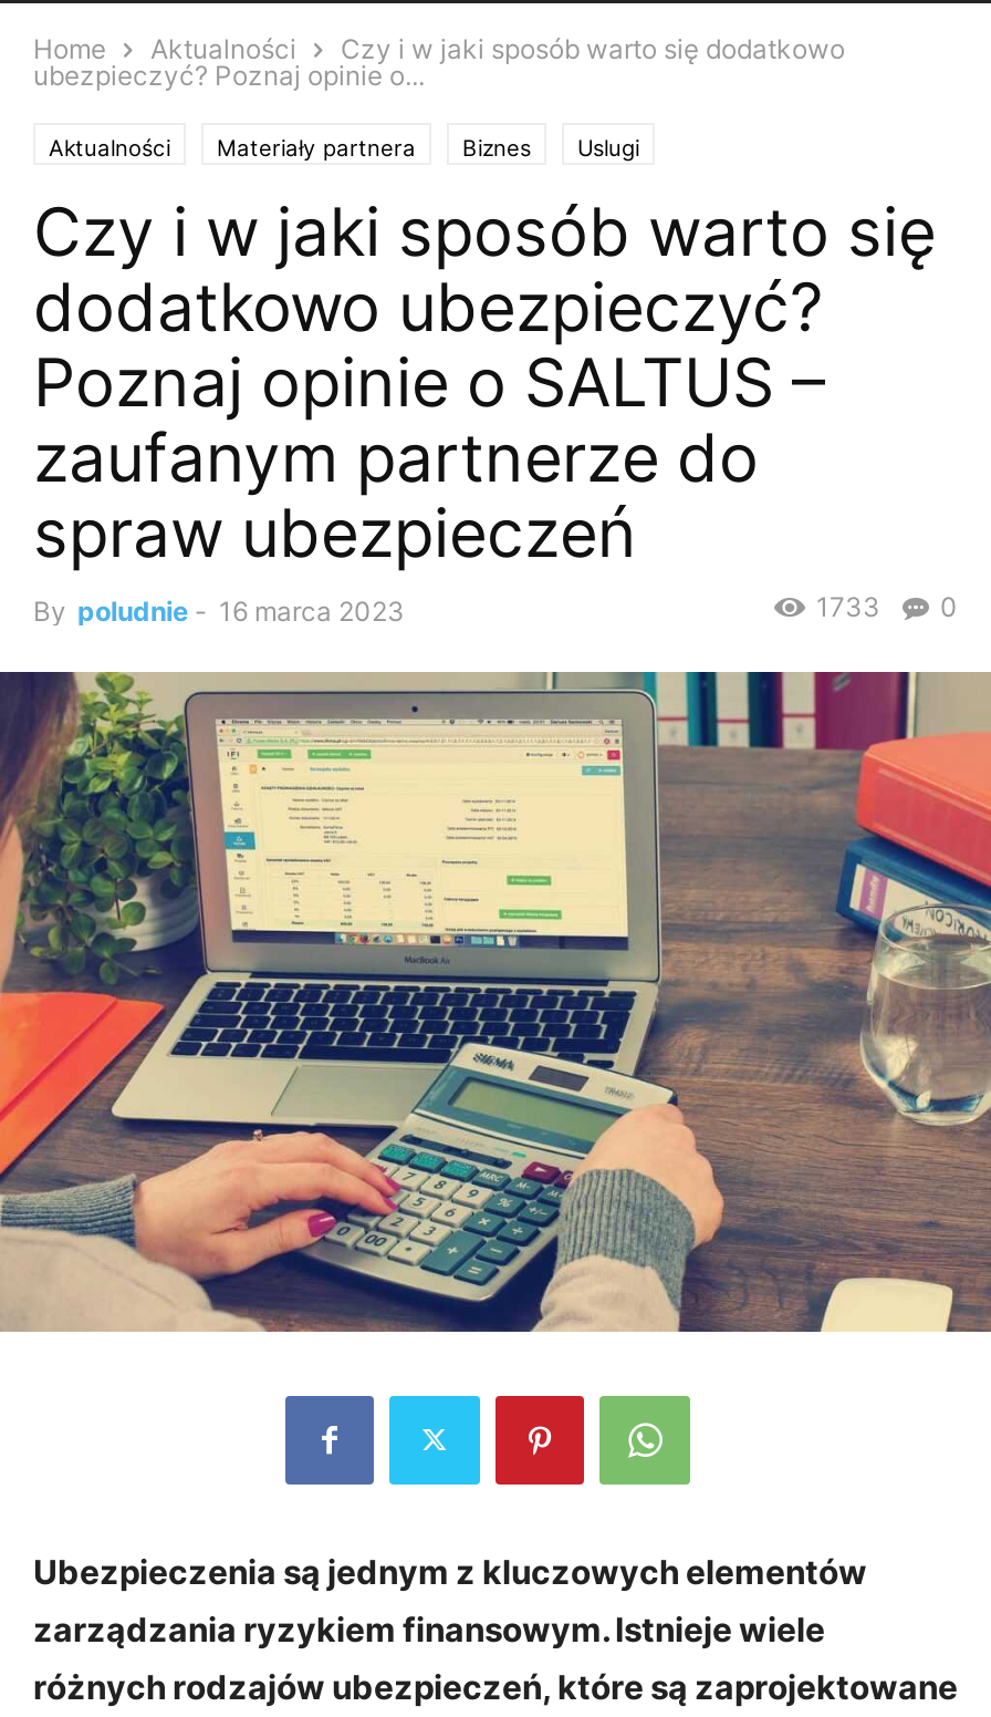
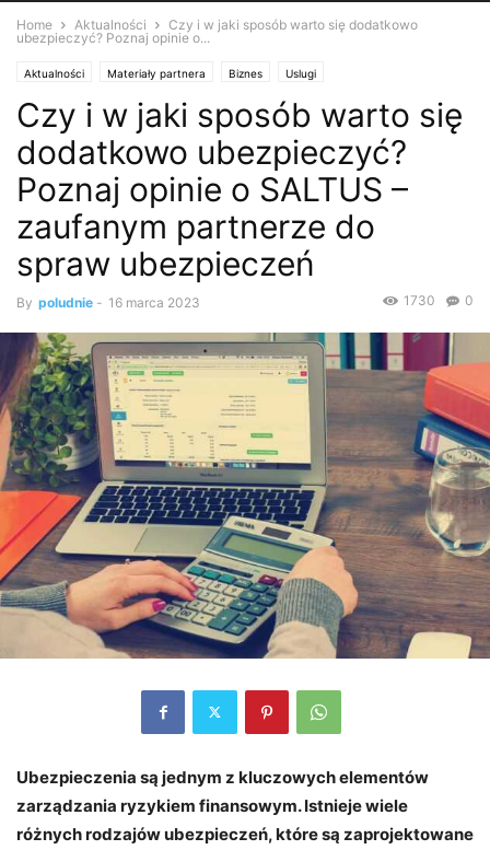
[816,590,958,623] 1733 0 -> [404,292,474,308] 1730 0

